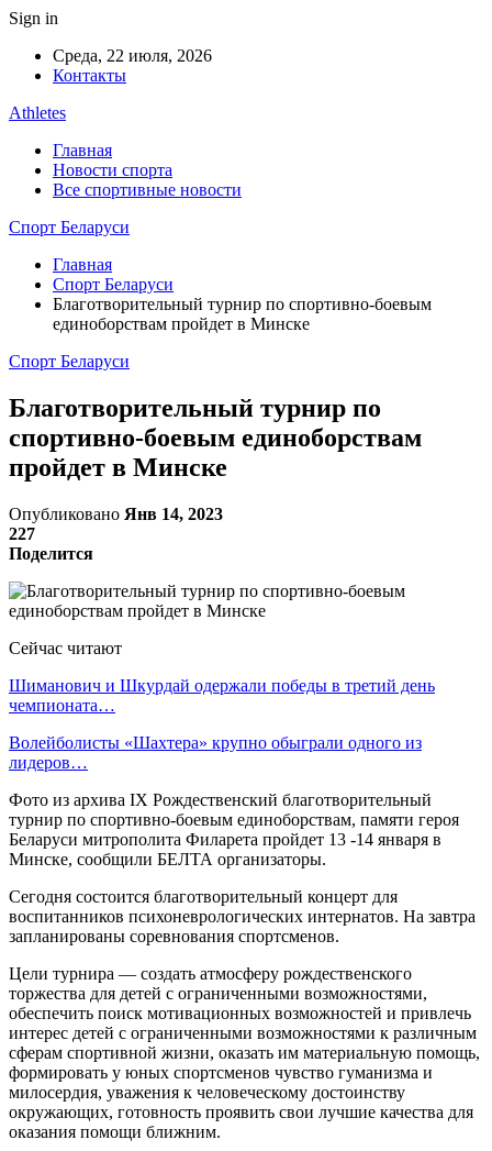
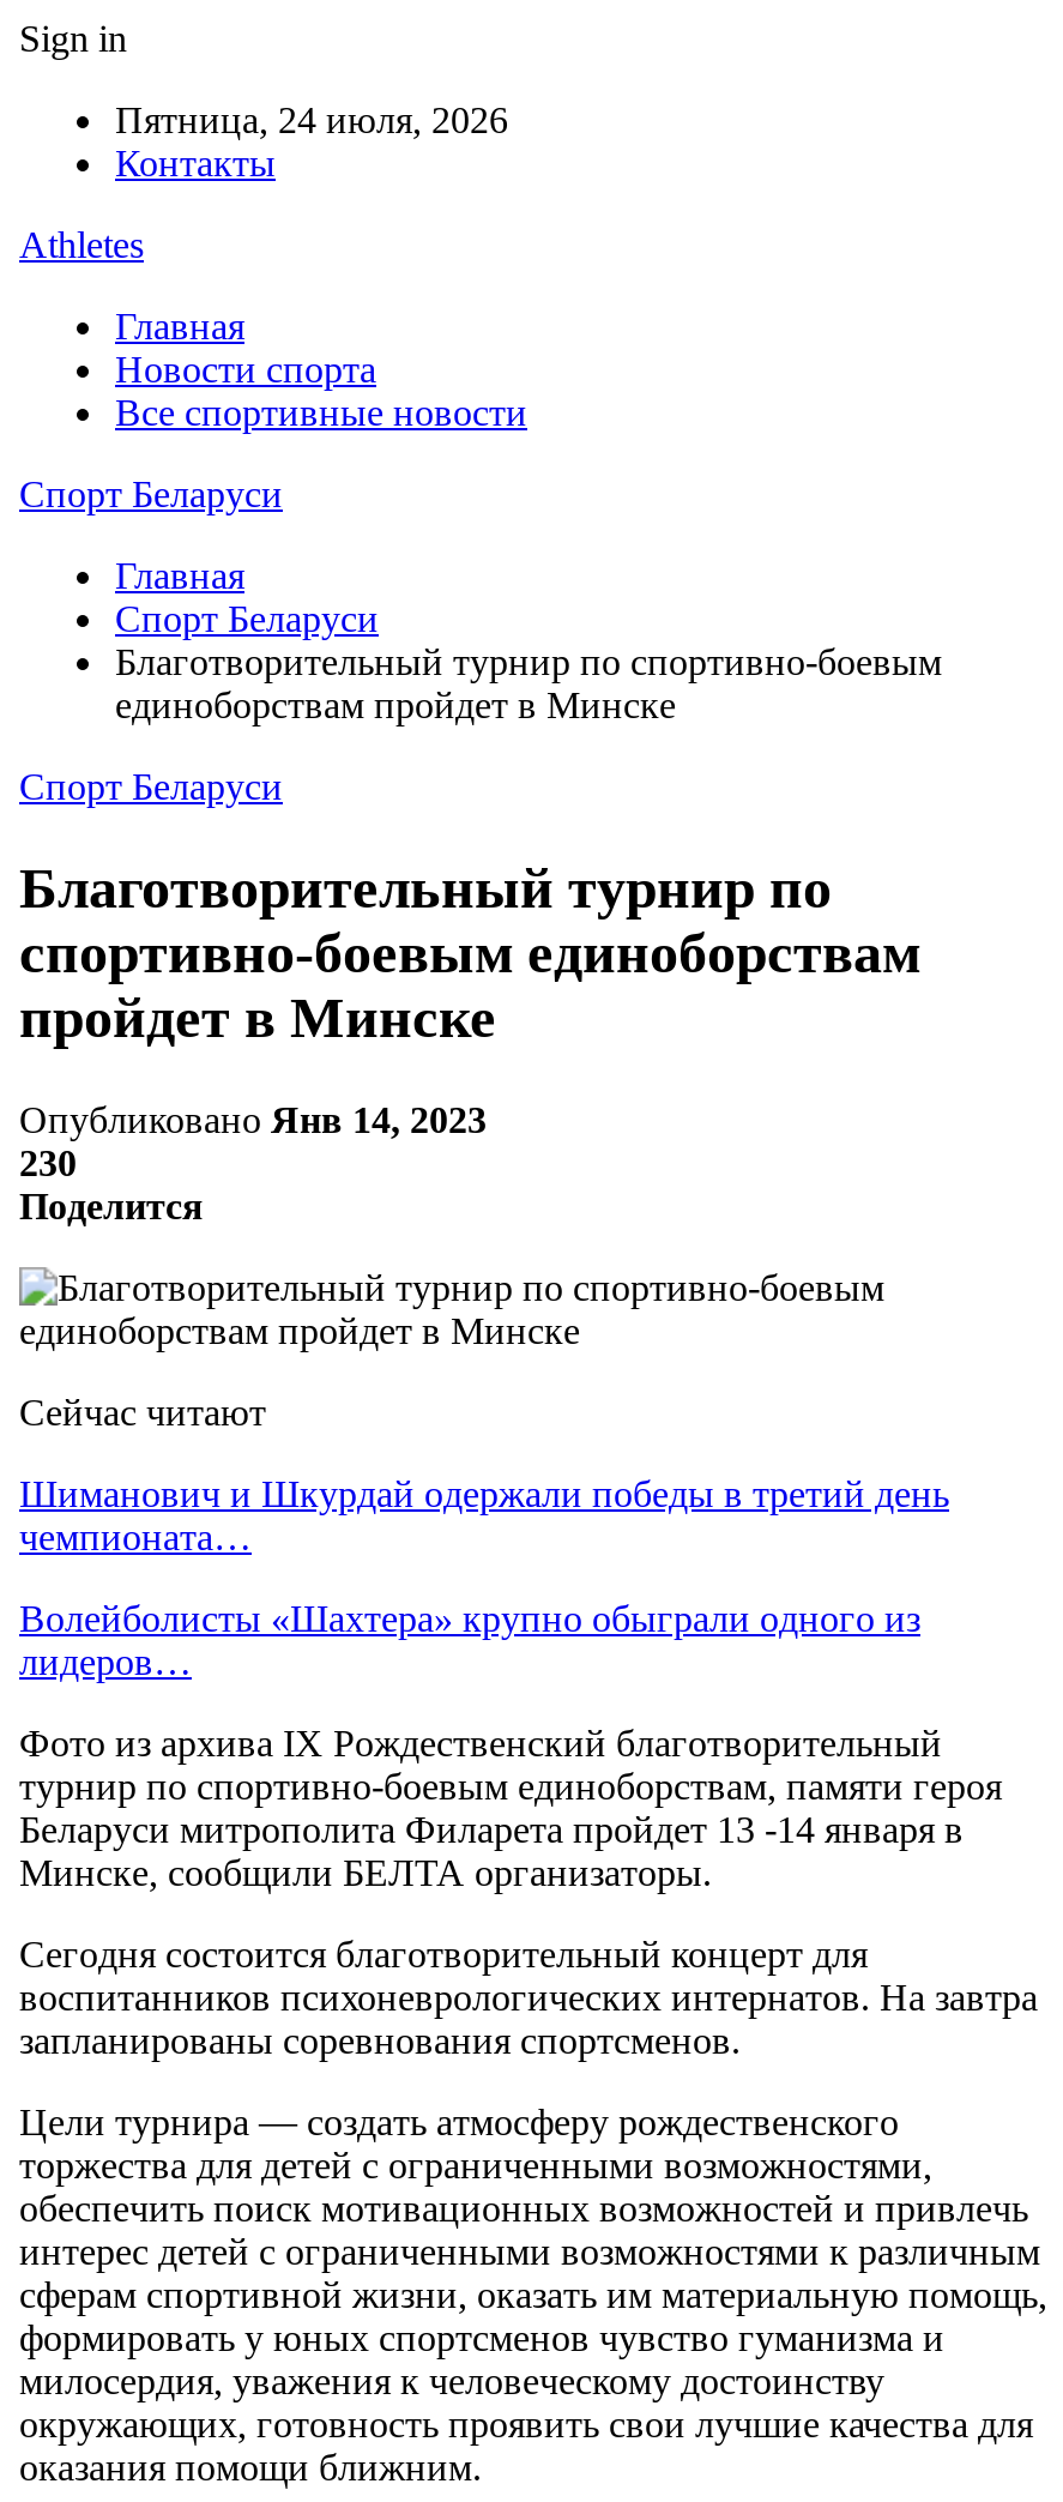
[53,46,212,65] Среда, 22 июля, 2026 -> [115,100,508,140] Пятница, 24 июля, 2026
[9,524,35,543] 227 -> [19,1142,77,1183] 230

